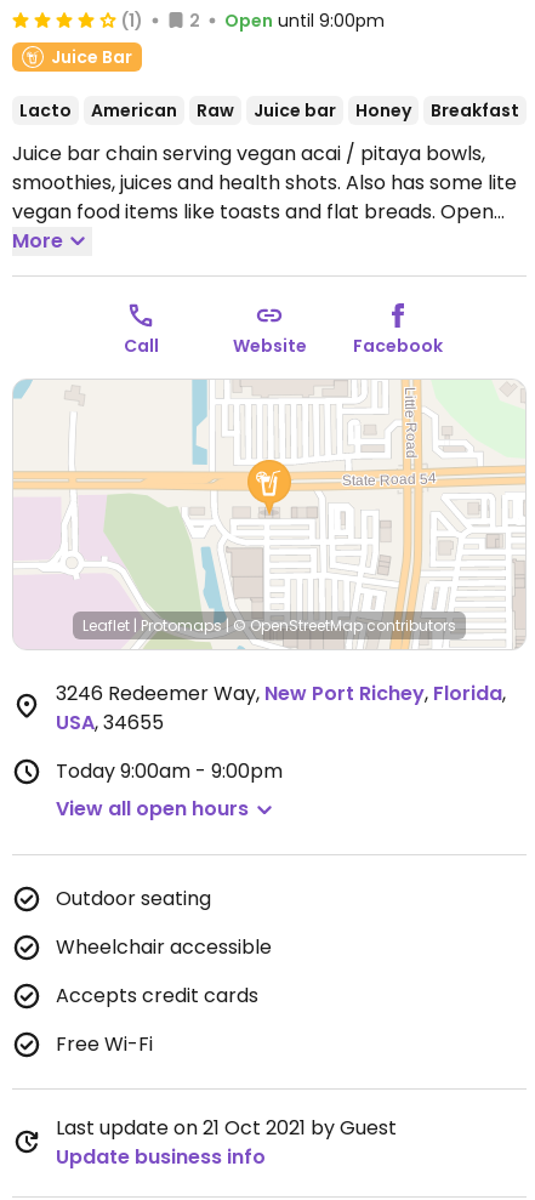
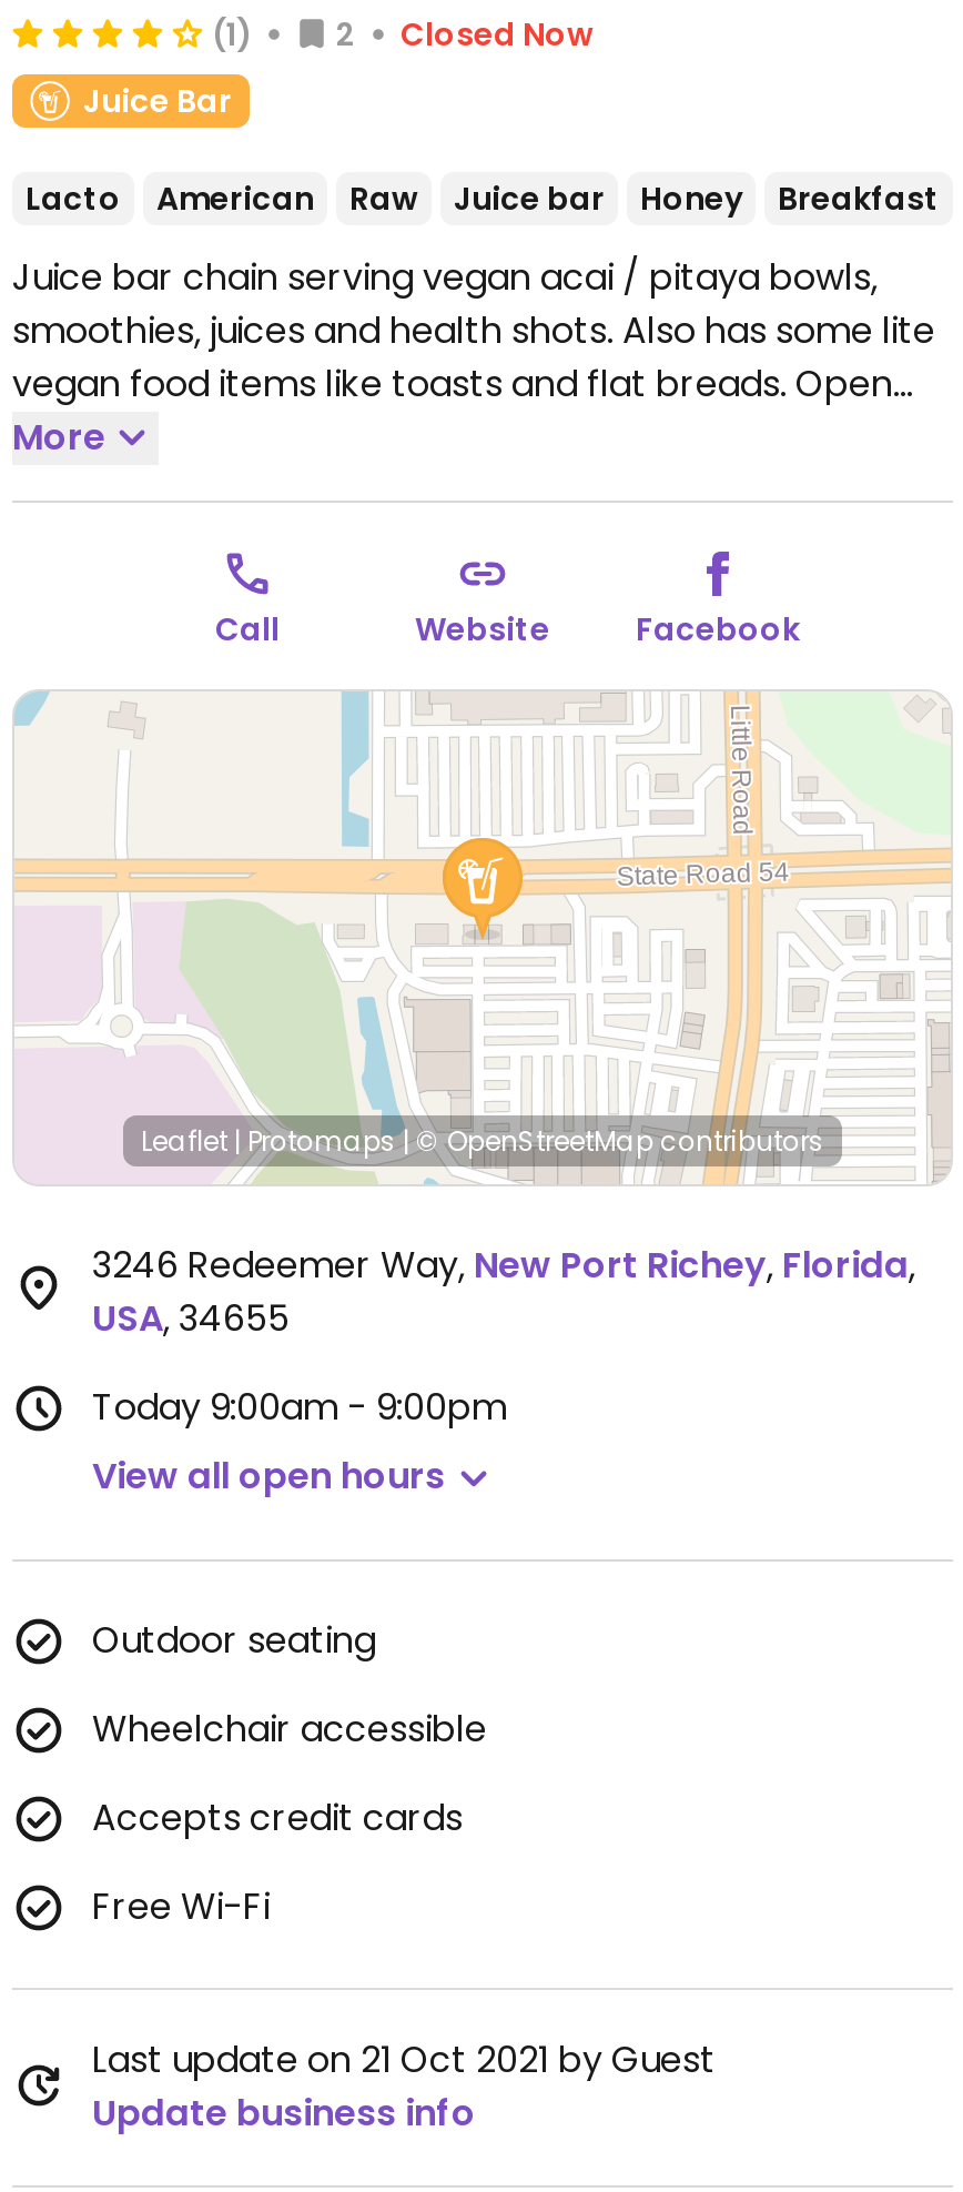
[224,8,385,33] Open until 9:00pm -> [401,11,594,55] Closed Now

